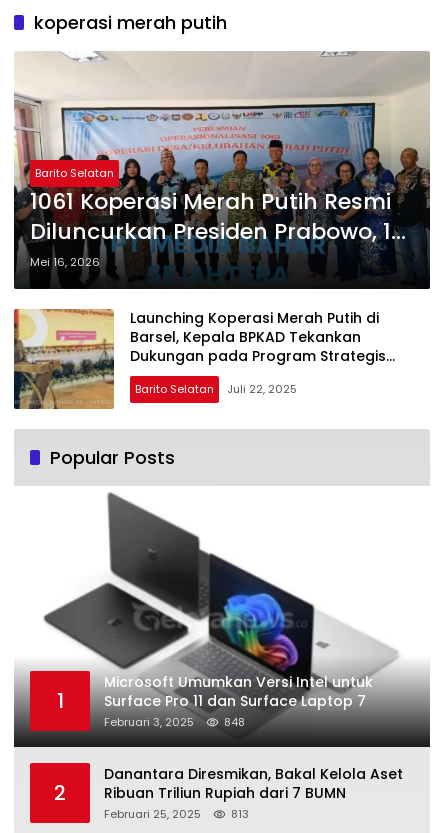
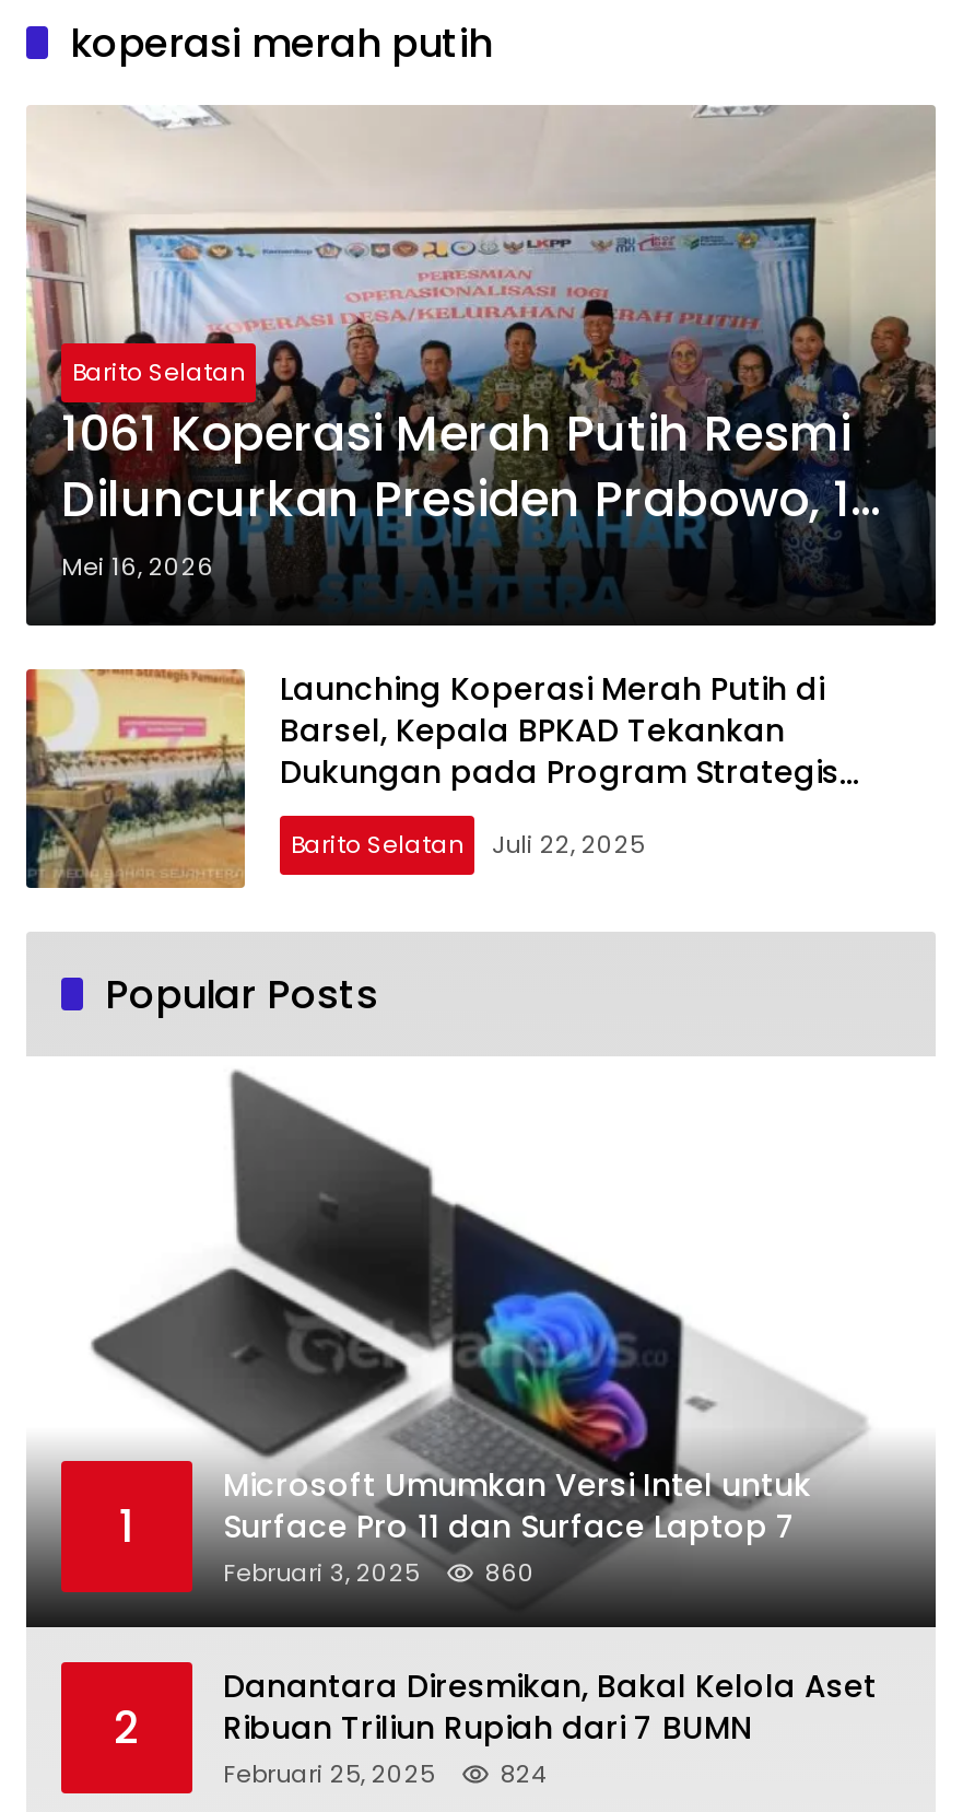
[104,714,245,730] Februari 3, 2025 848 -> [223,1555,536,1590] Februari 3, 2025 860
[104,806,249,822] Februari 25, 2025 813 -> [223,1757,547,1792] Februari 25, 2025 824

